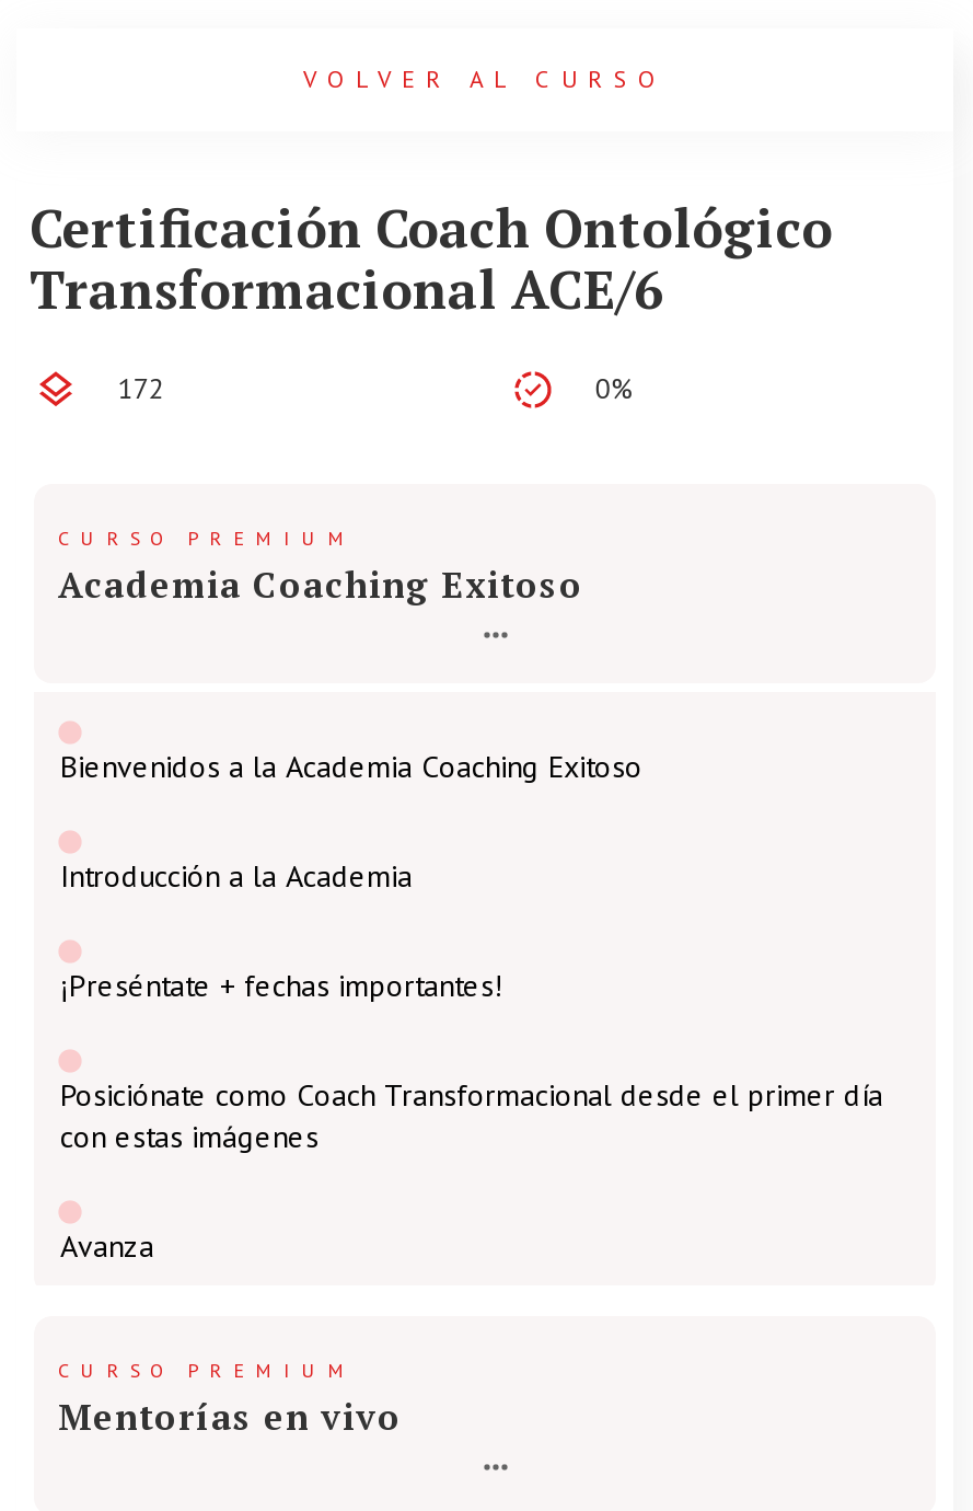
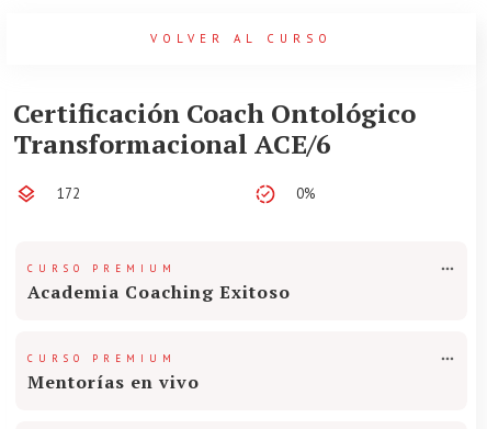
[60,746,883,1265] Bienvenidos a la Academia Coaching Exitoso | Introducción a la Academia | ¡Preséntate + fechas importantes! | Posiciónate como Coach Transformacional desde el primer día | con estas imágenes | Avanza -> none

